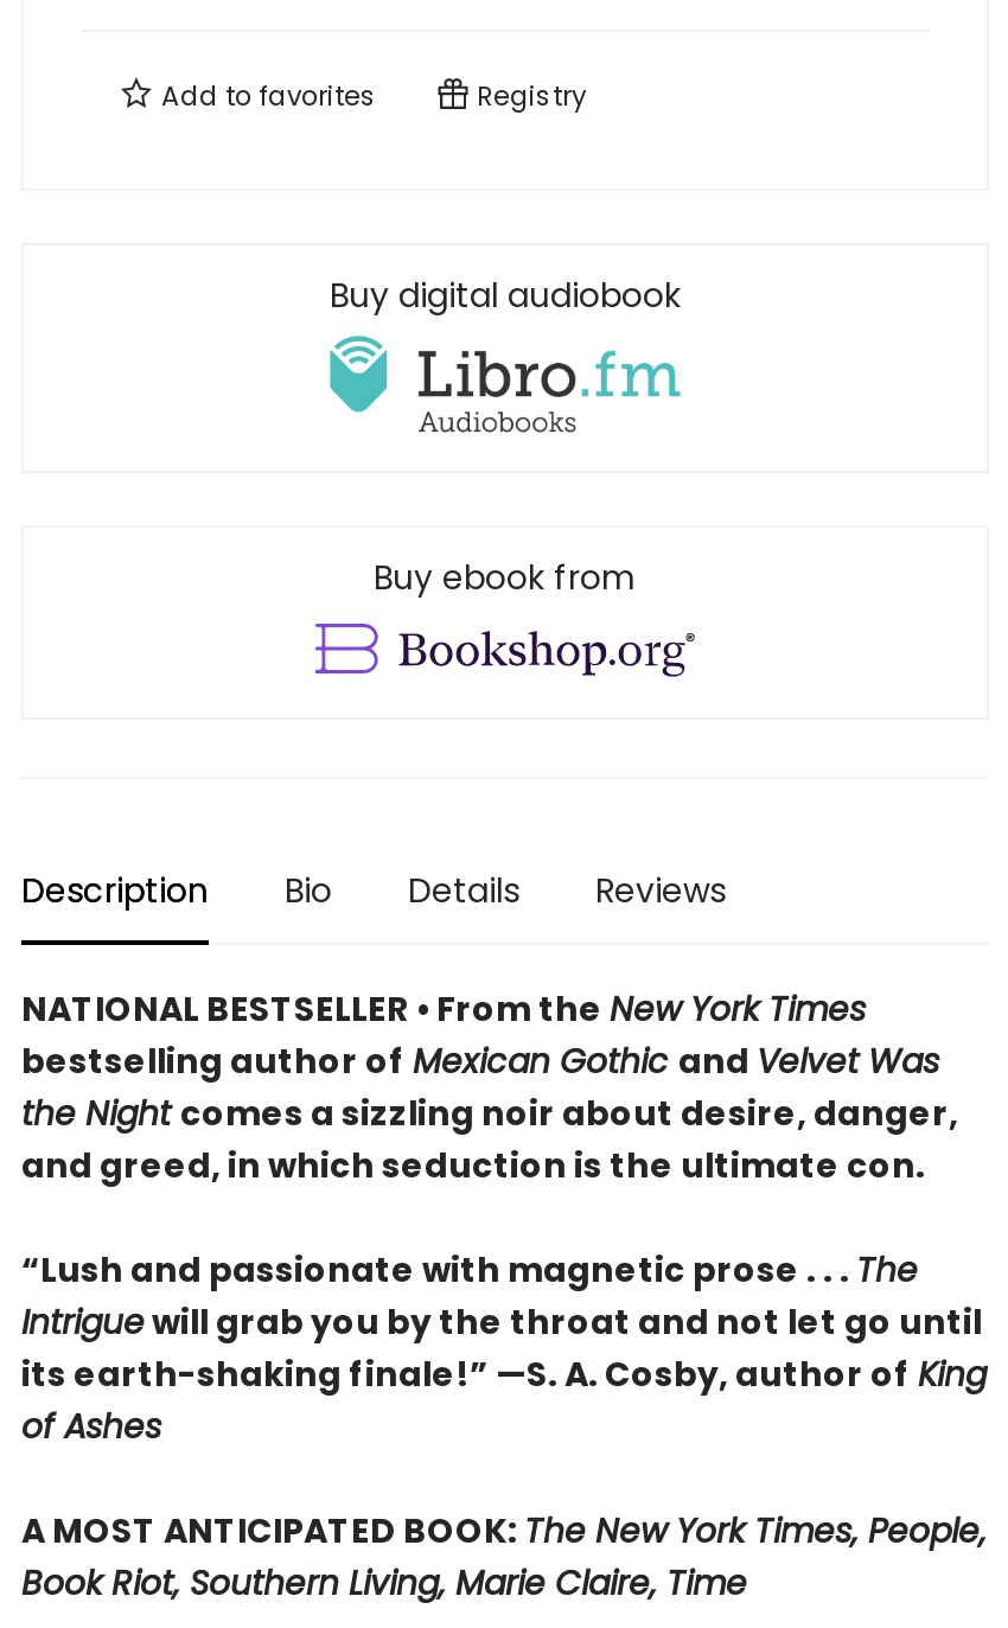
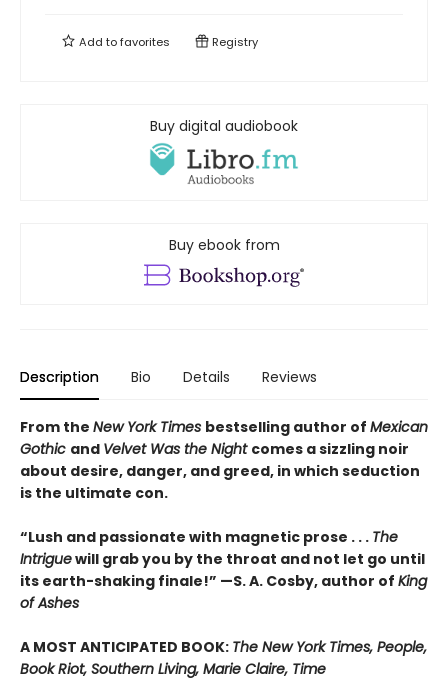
[21,985,958,1189] NATIONAL BESTSELLER • From the New York Times | bestselling author of Mexican Gothic and Velvet Was | the Night comes a sizzling noir about desire, danger, | and greed, in which seduction is the ultimate con. -> [20,417,428,503] From the New York Times bestselling author of Mexican | Gothic and Velvet Was the Night comes a sizzling noir | about desire, danger, and greed, in which seduction | is the ultimate con.

